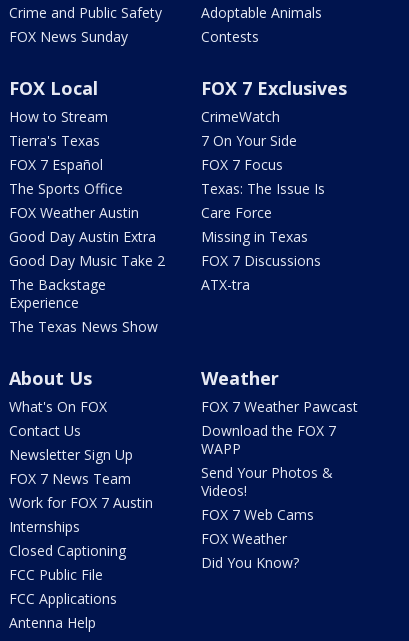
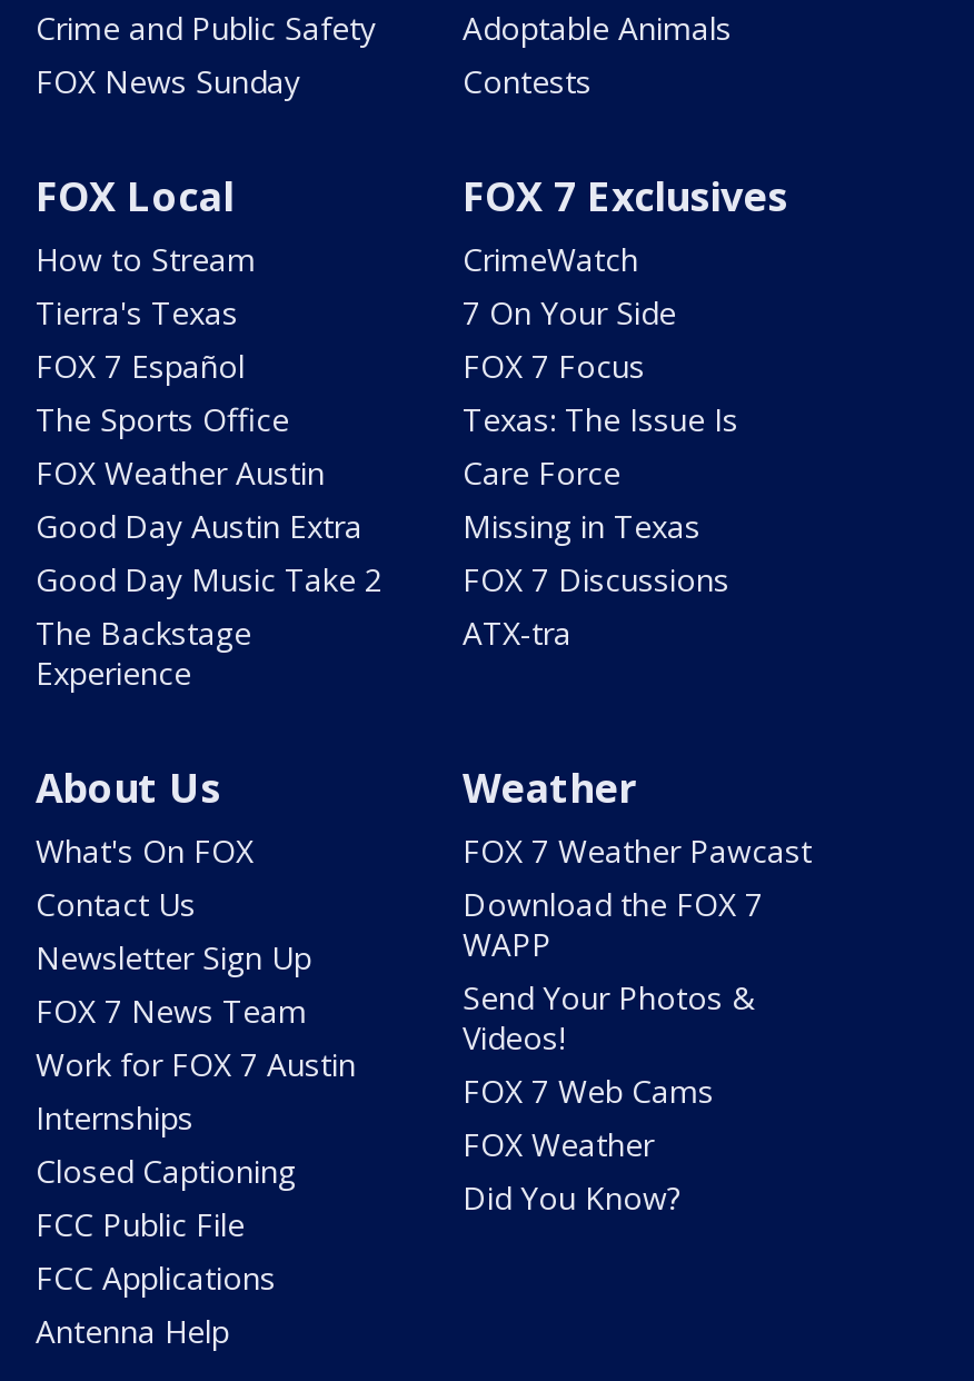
[9,317,158,336] The Texas News Show -> none

